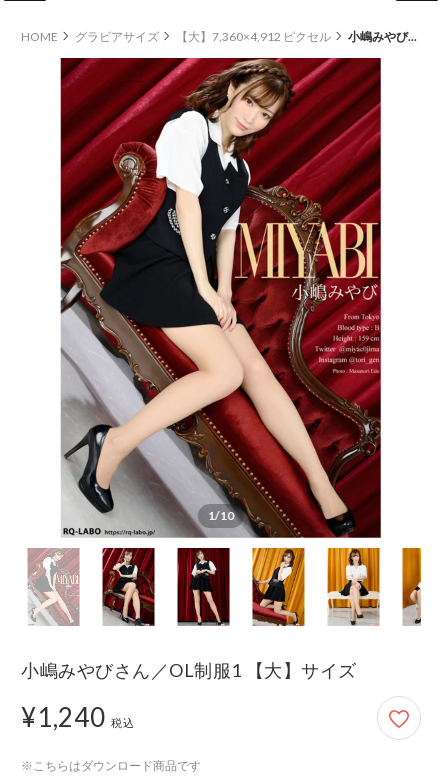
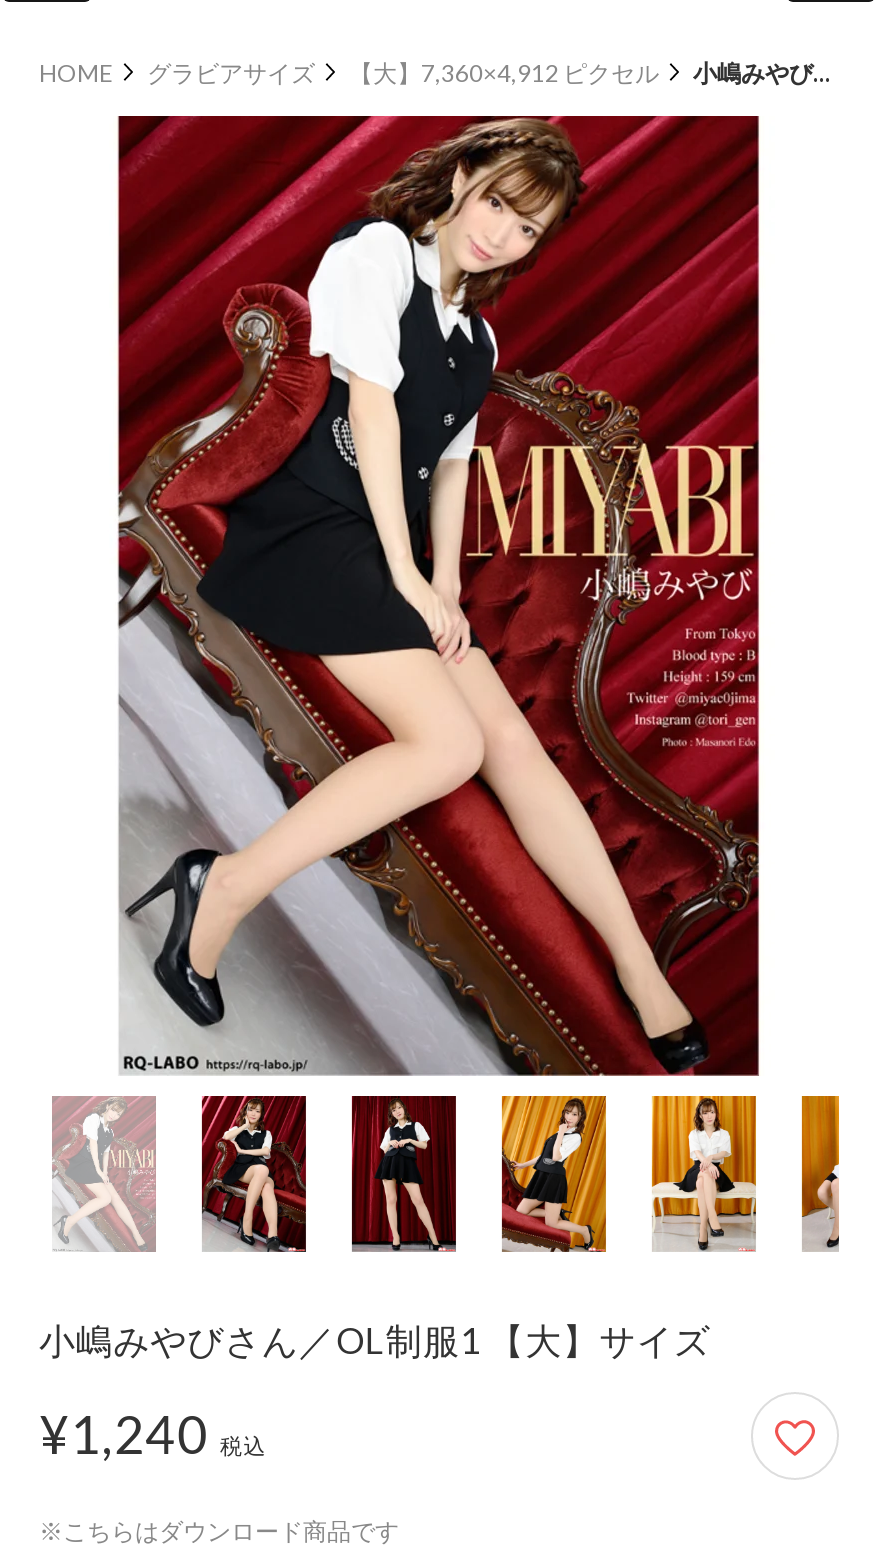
[208,507,234,522] 1/10 -> none

